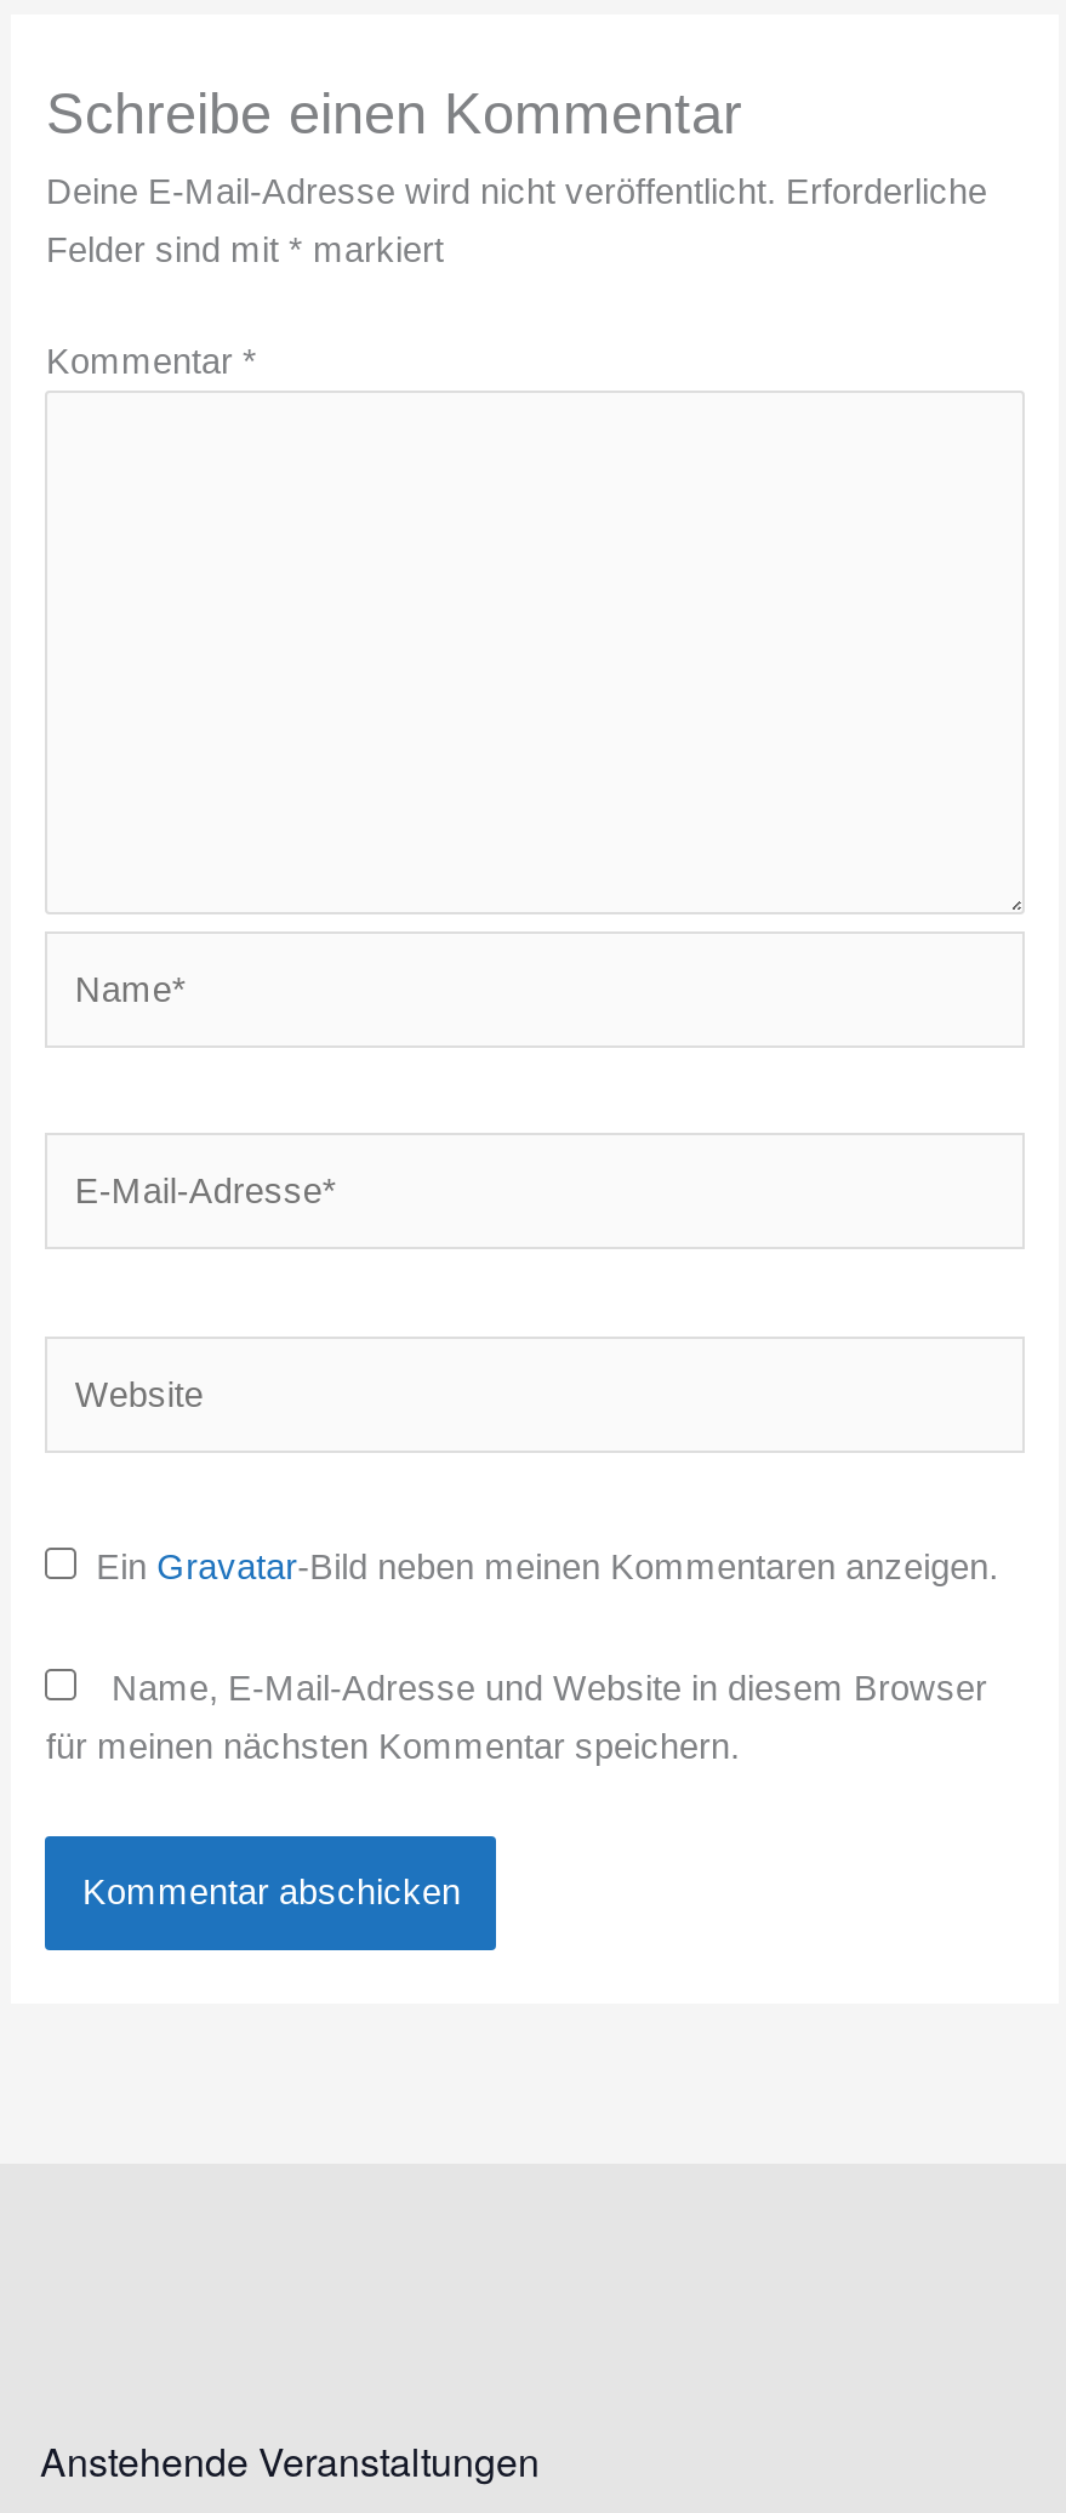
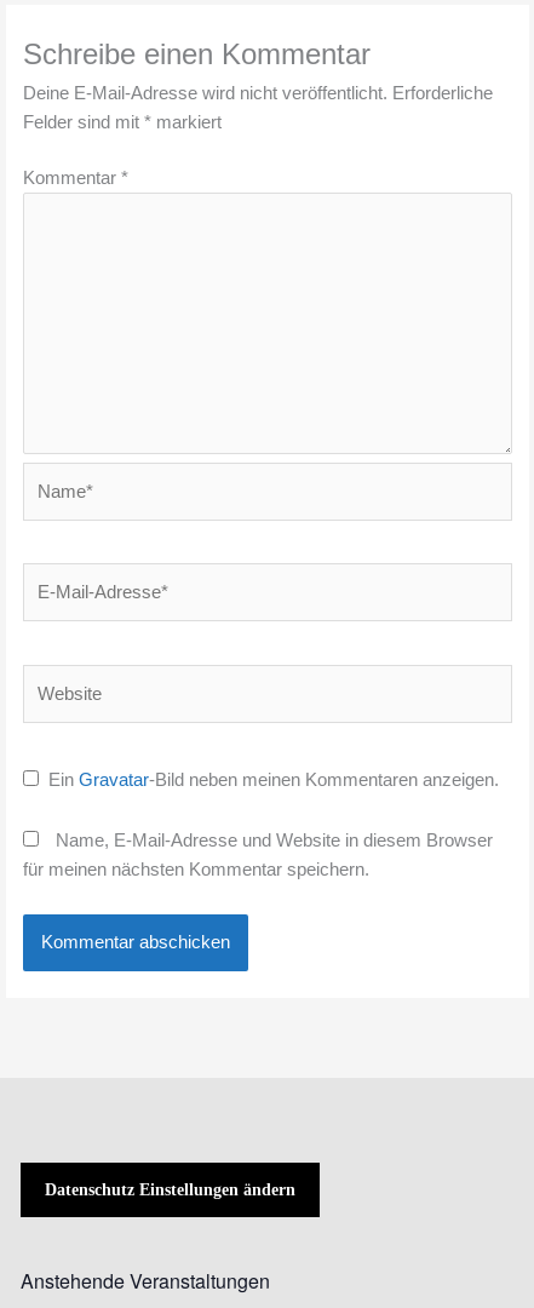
none -> [45,1181,295,1199] Datenschutz Einstellungen ändern

